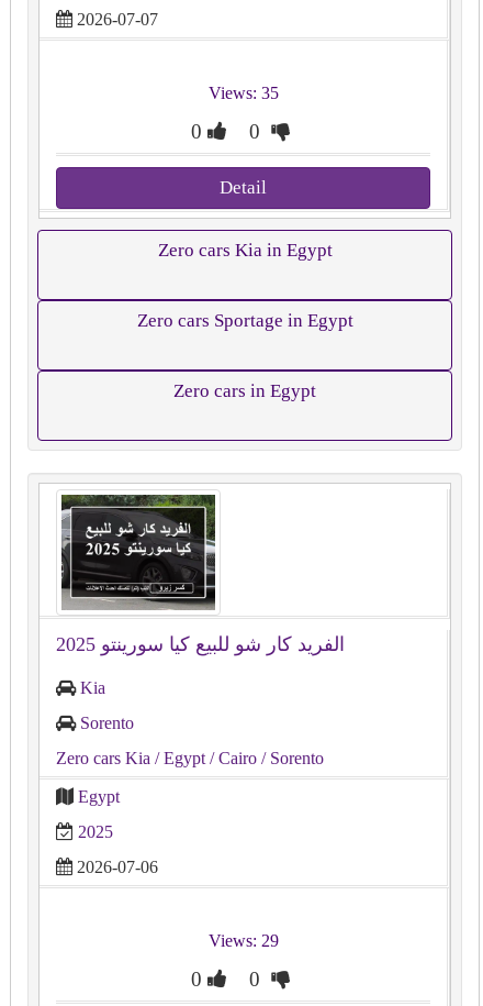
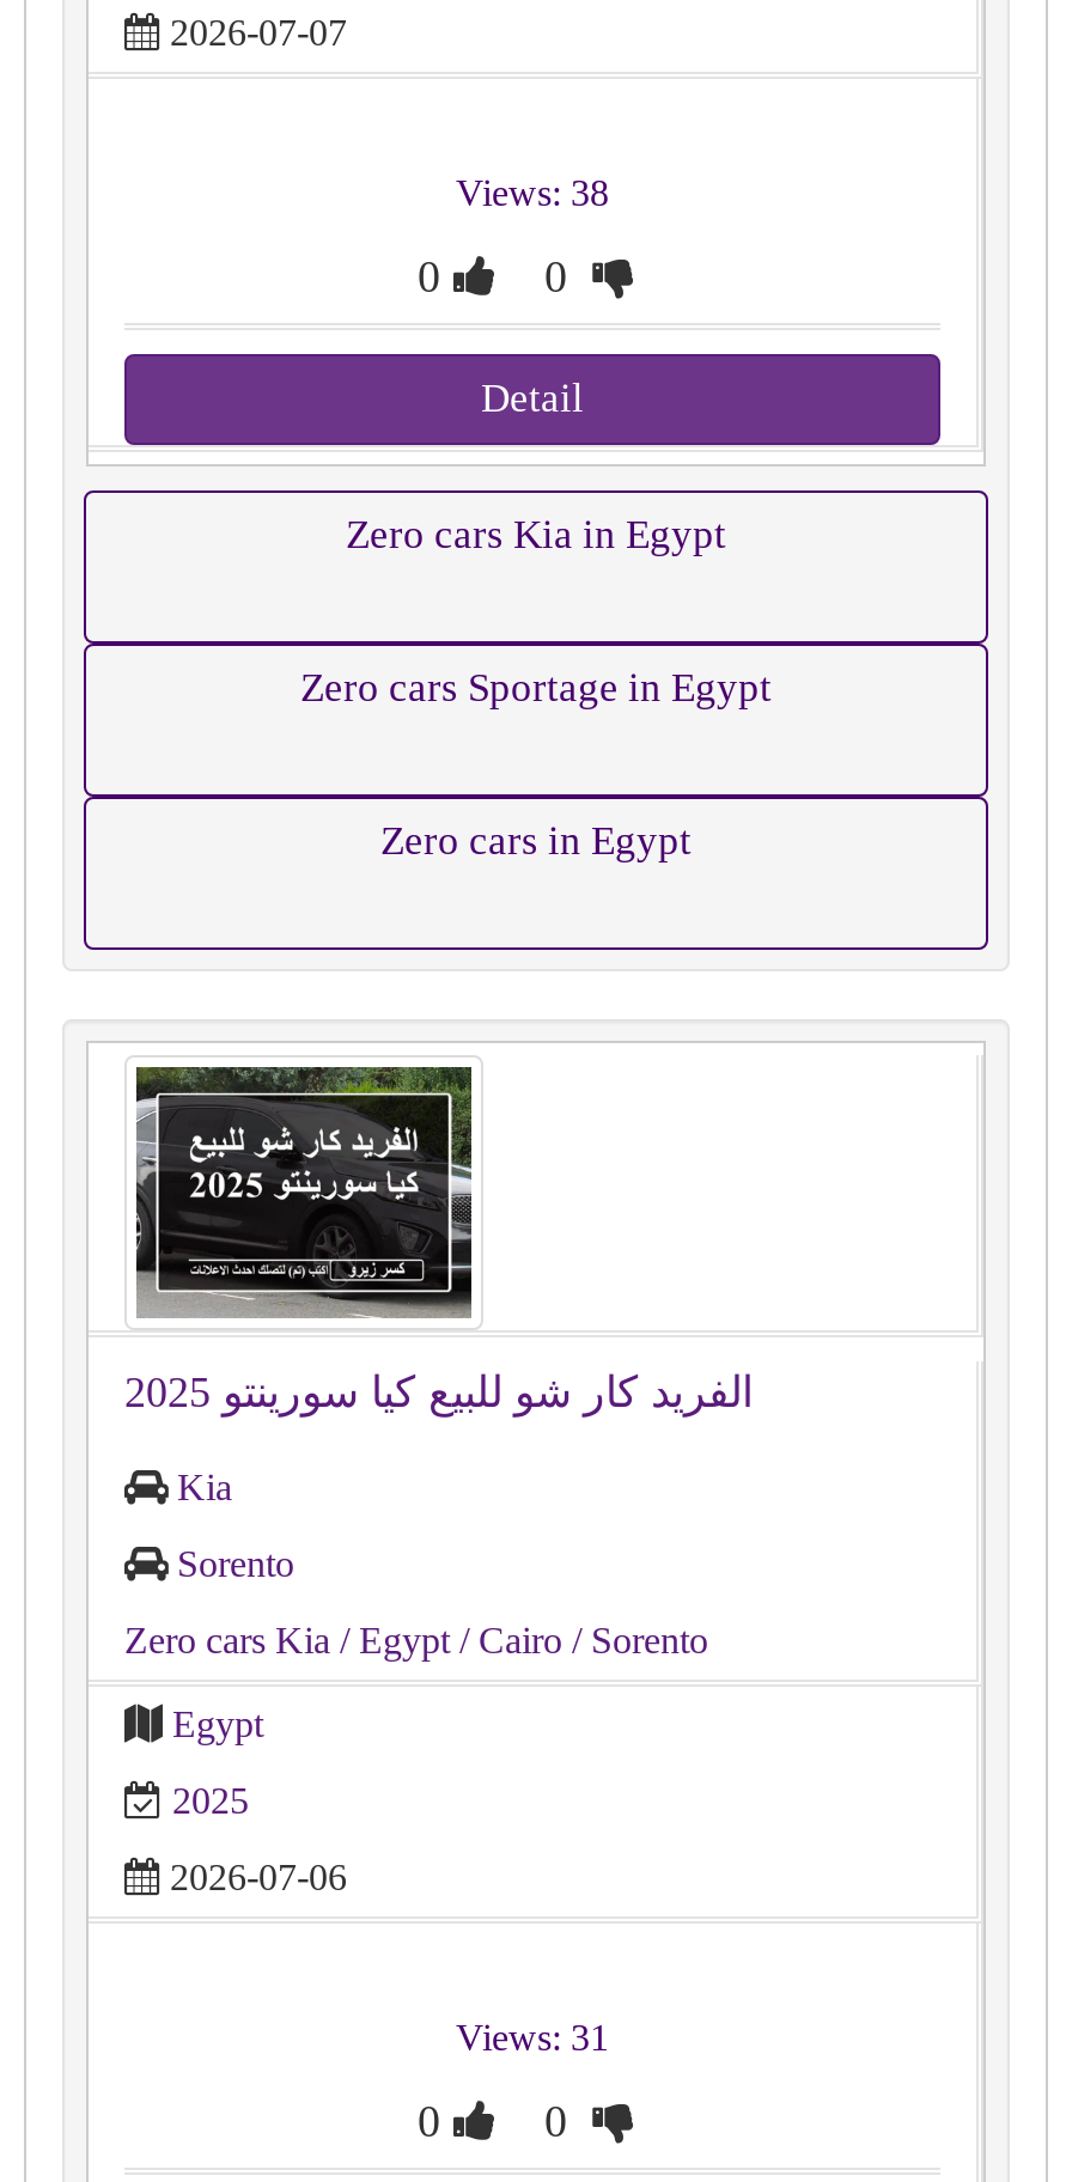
[208,84,278,102] Views: 35 -> [456,172,609,213] Views: 38
[208,931,278,950] Views: 29 -> [456,2017,609,2058] Views: 31

